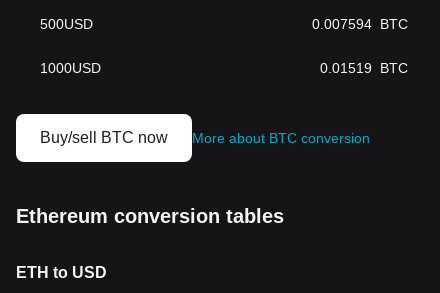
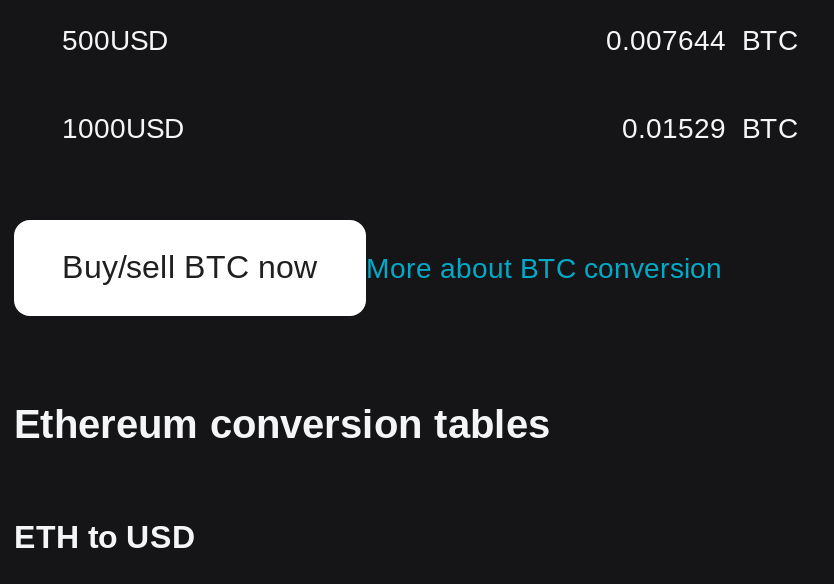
[312,16,408,32] 0.007594 BTC -> [606,24,798,56] 0.007644 BTC
[320,60,408,76] 0.01519 BTC -> [622,112,798,144] 0.01529 BTC

